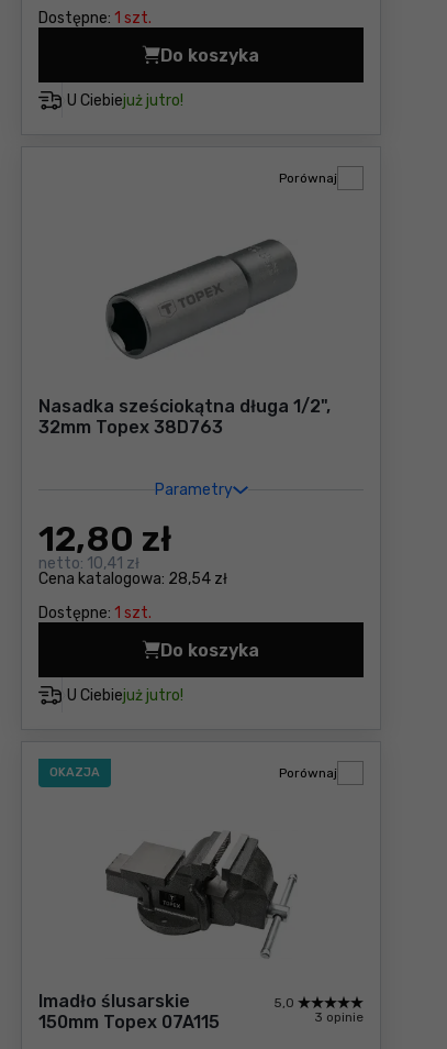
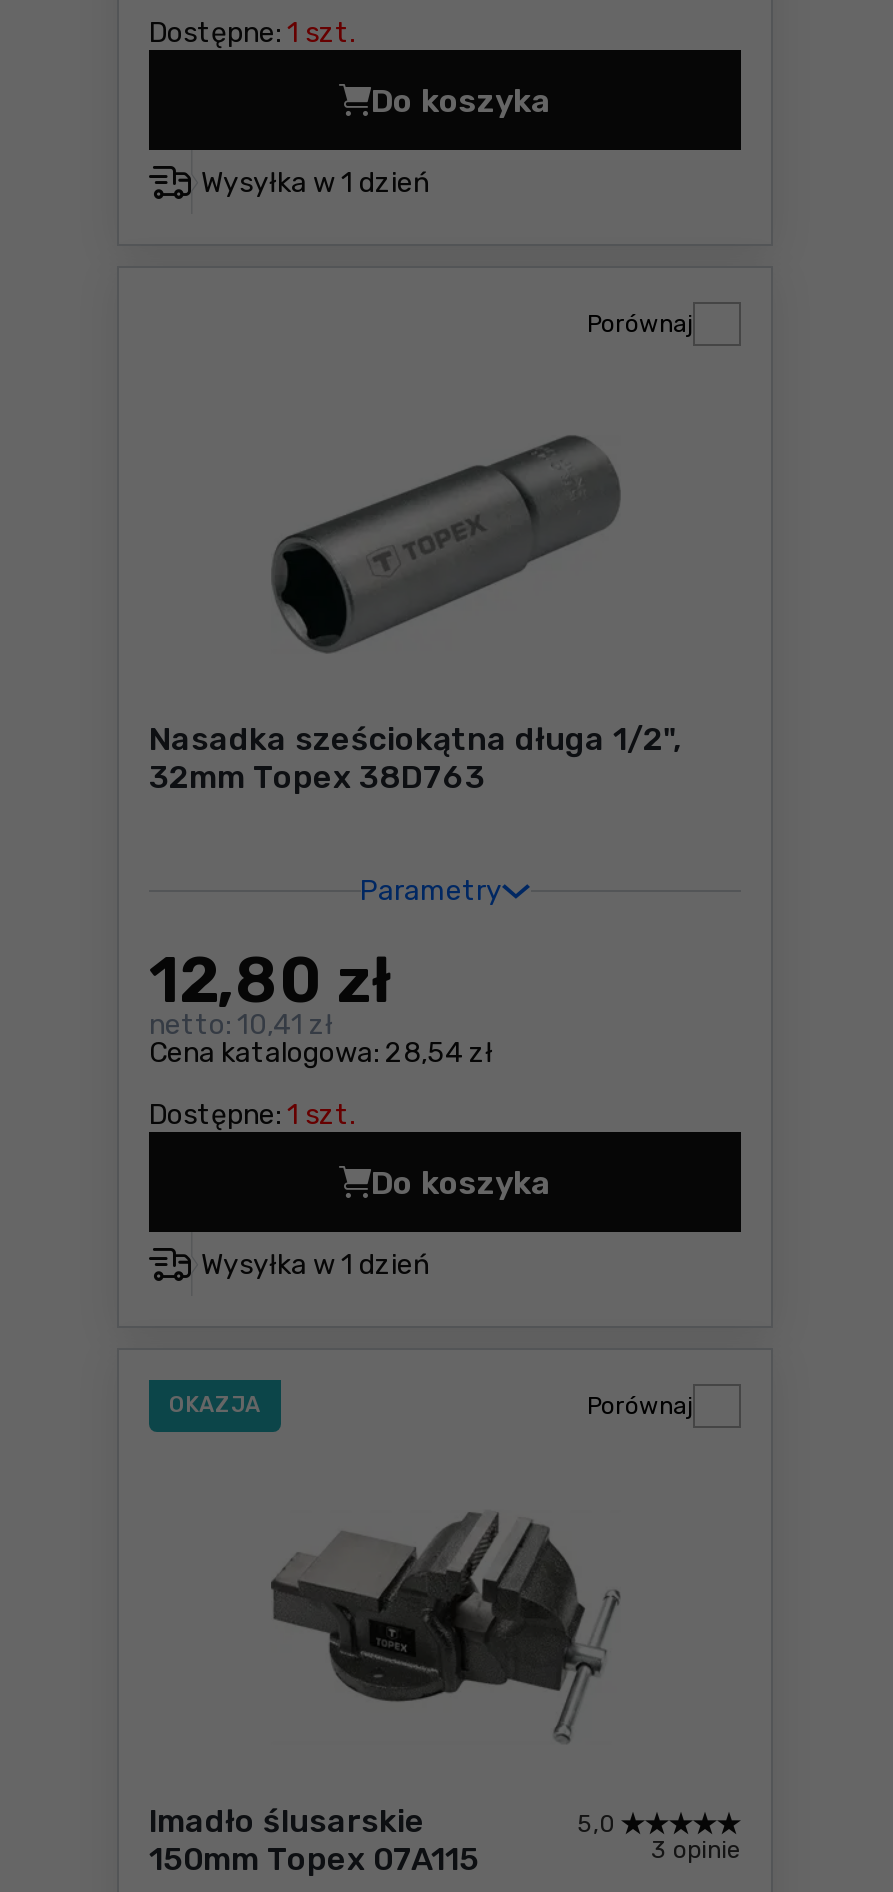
[67,91,183,109] U Ciebie już jutro! -> [201,165,429,199] Wysyłka w 1 dzień
[67,686,183,704] U Ciebie już jutro! -> [201,1247,429,1281] Wysyłka w 1 dzień

